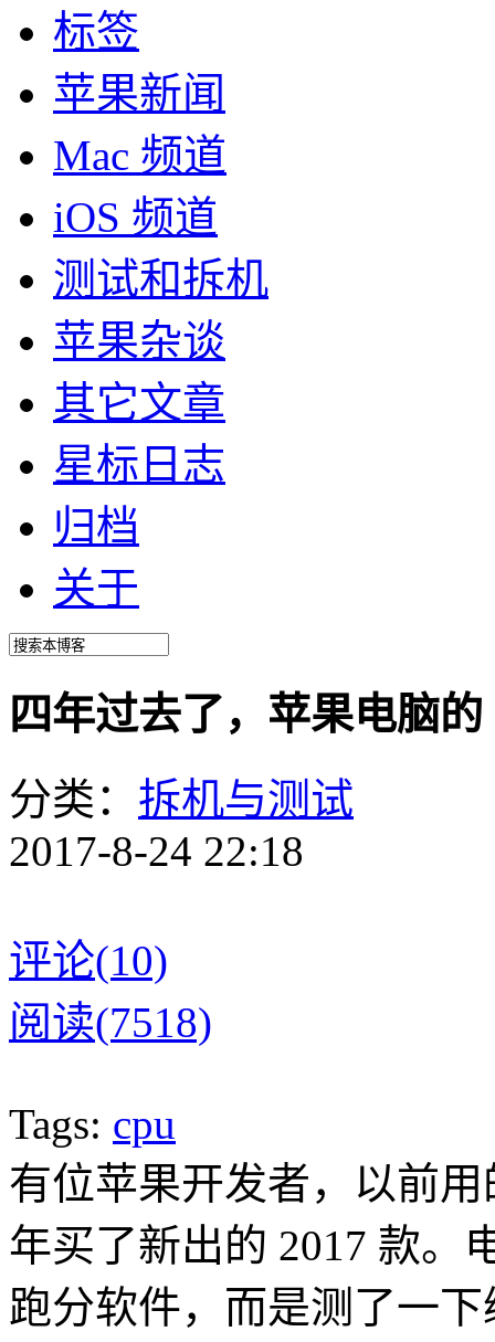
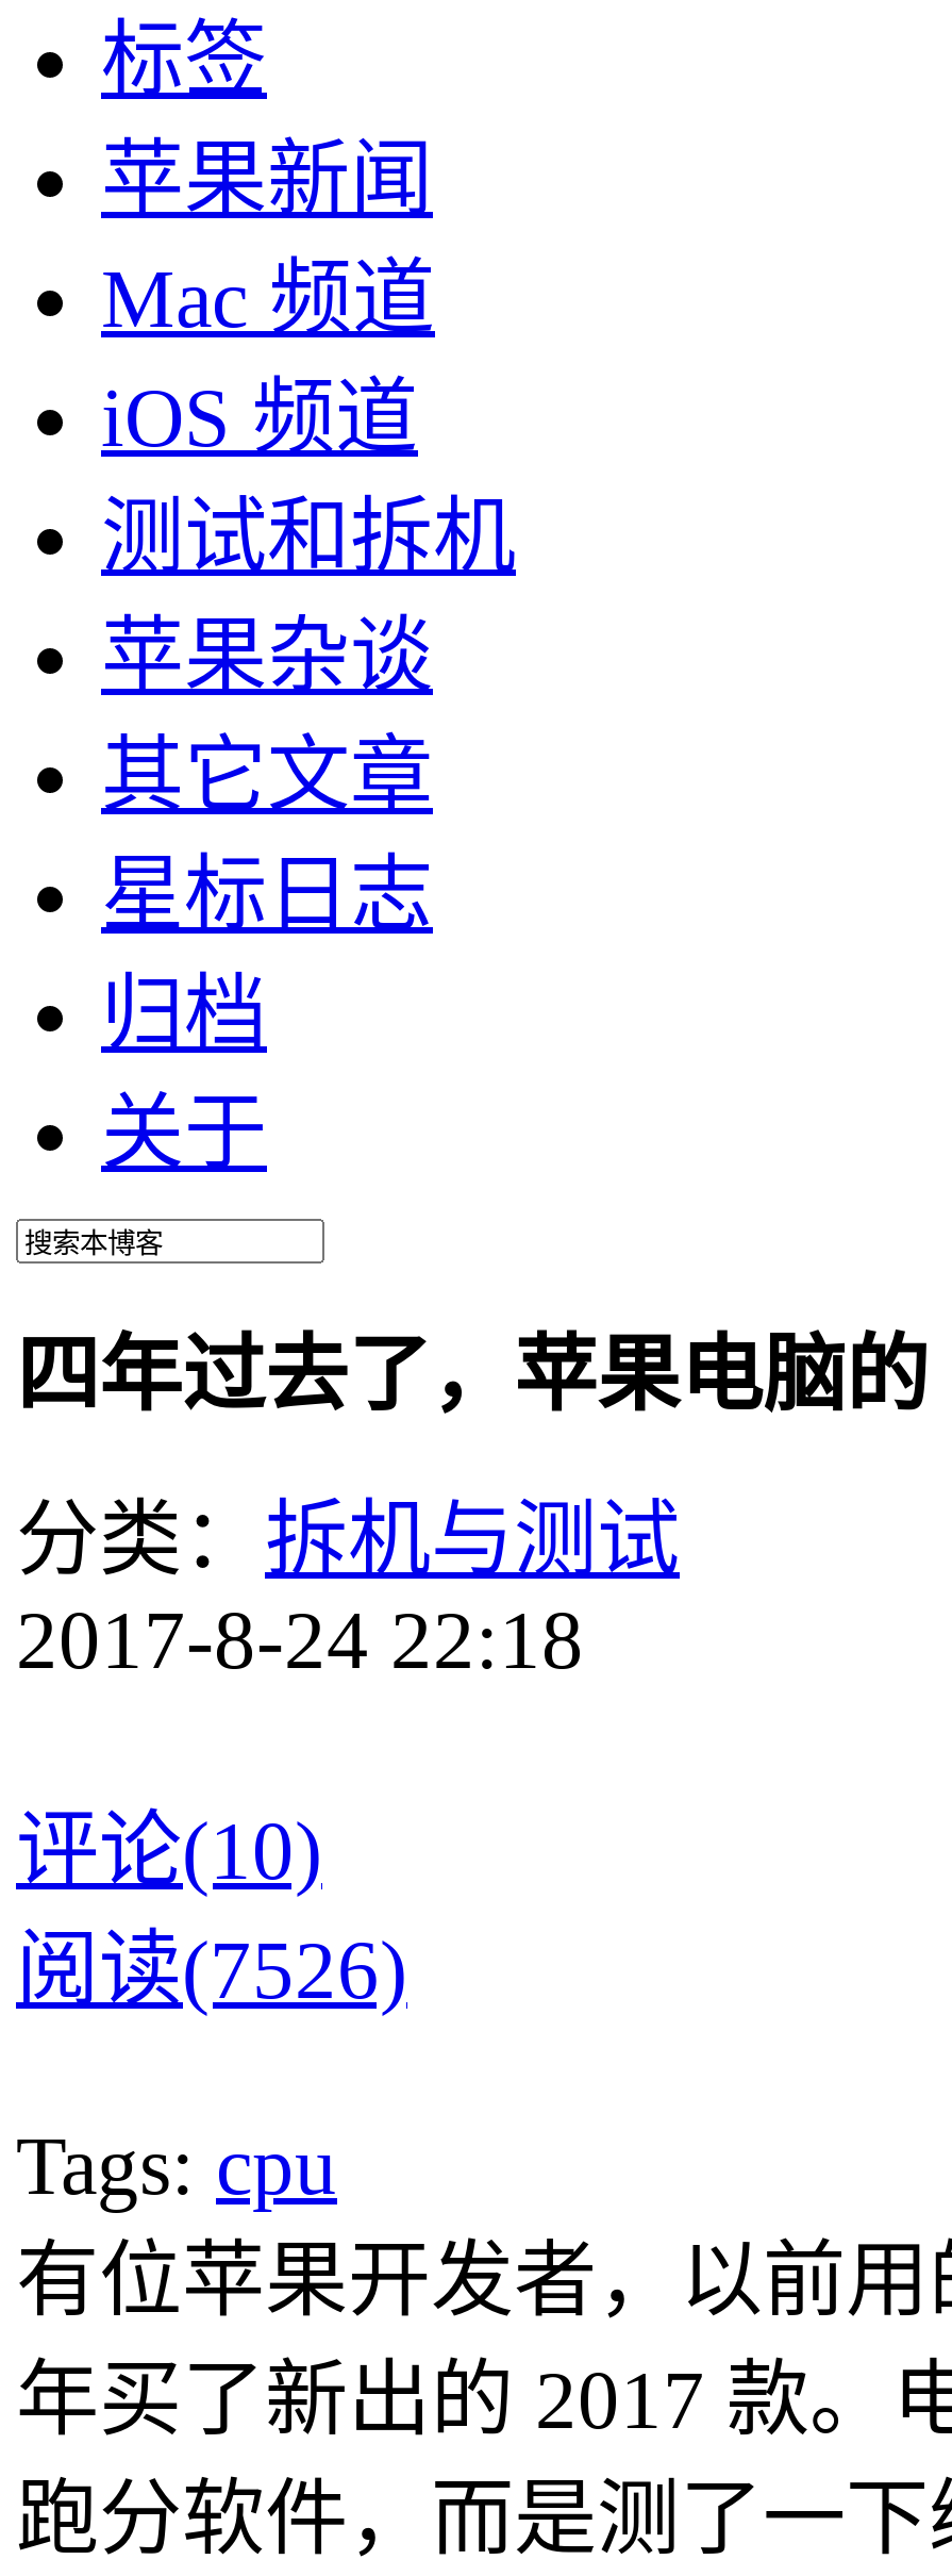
[9,999,212,1046] 阅读(7518) -> [16,1924,407,2016] 阅读(7526)

